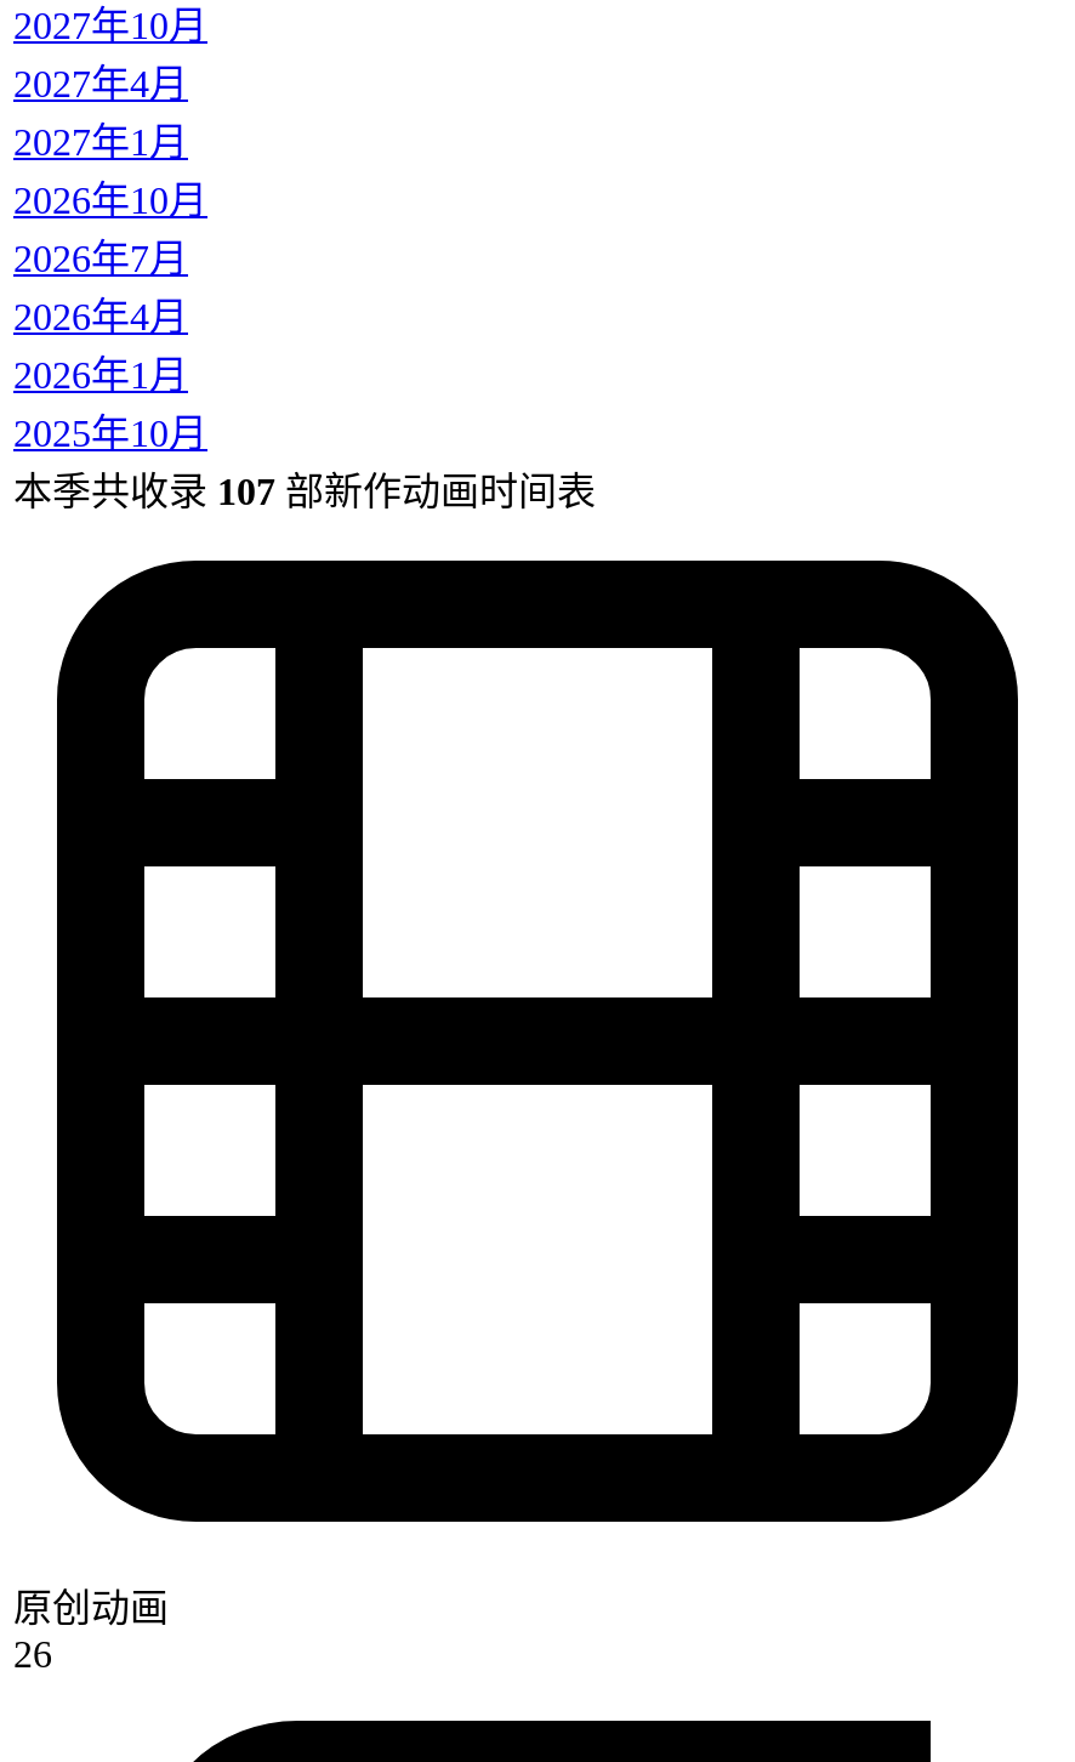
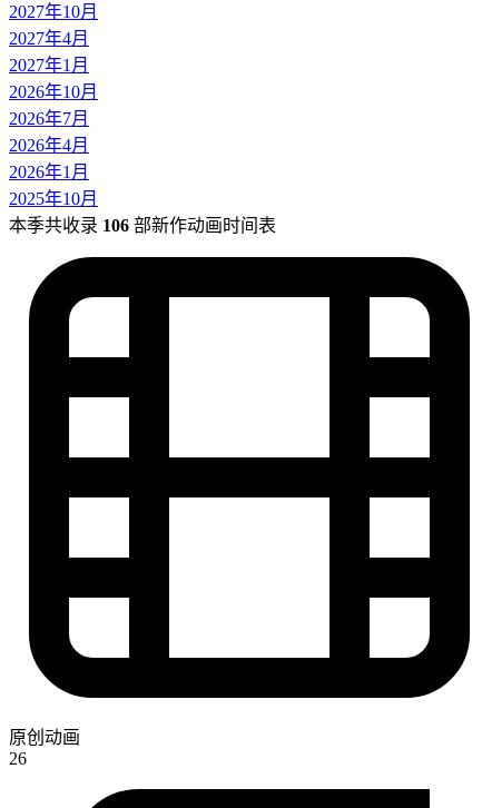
[13,471,596,512] 本季共收录107部新作动画时间表 -> [9,216,276,235] 本季共收录106部新作动画时间表

